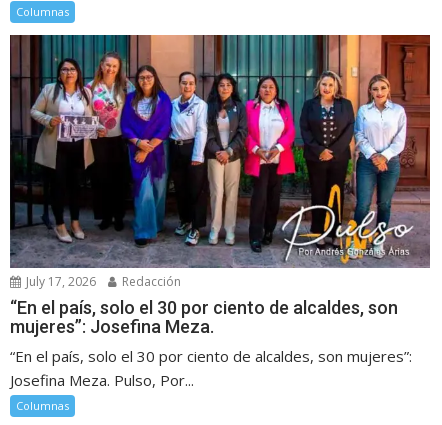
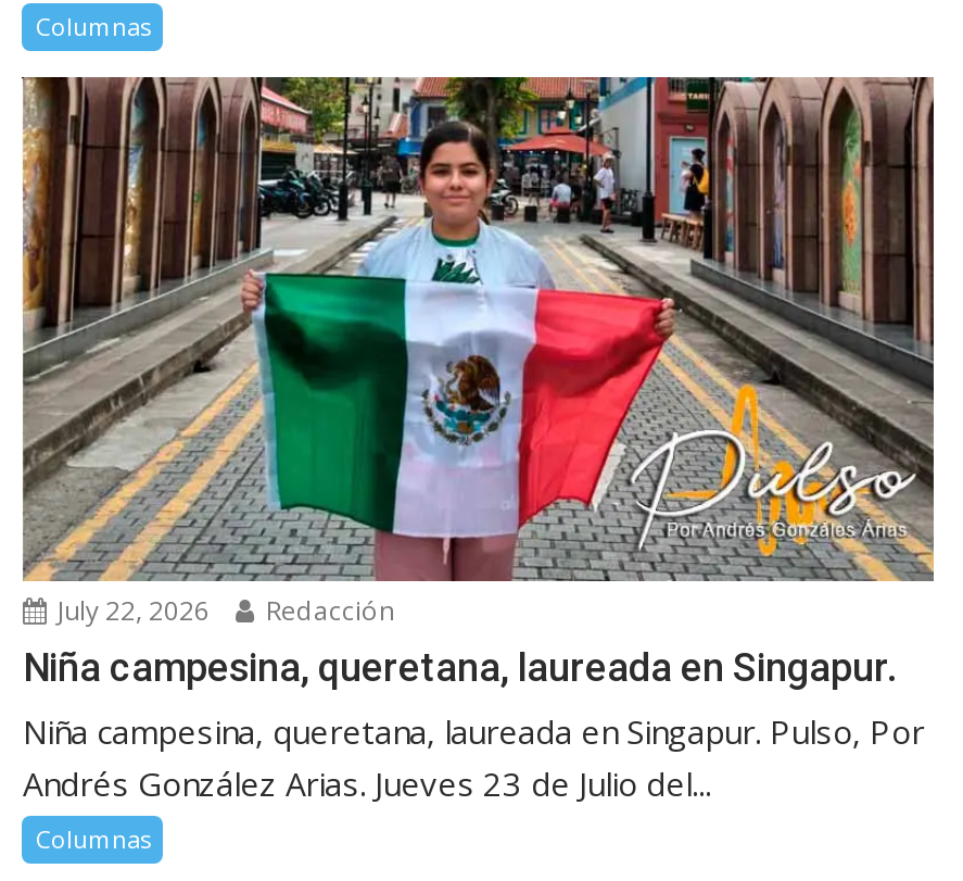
[9,34,431,290] [image] | July 17, 2026 Redacción -> [22,74,936,630] [image] | July 22, 2026 Redacción
[10,297,412,390] “En el país, solo el 30 por ciento de alcaldes, son | mujeres”: Josefina Meza. | “En el país, solo el 30 por ciento de alcaldes, son mujeres”: | Josefina Meza. Pulso, Por... -> [23,645,924,806] Niña campesina, queretana, laureada en Singapur. | Niña campesina, queretana, laureada en Singapur. Pulso, Por | Andrés González Arias. Jueves 23 de Julio del...

